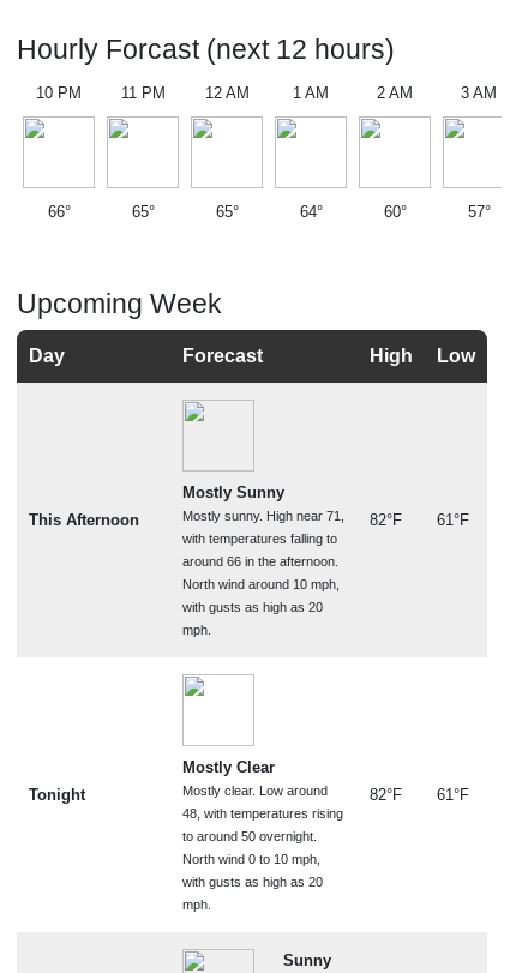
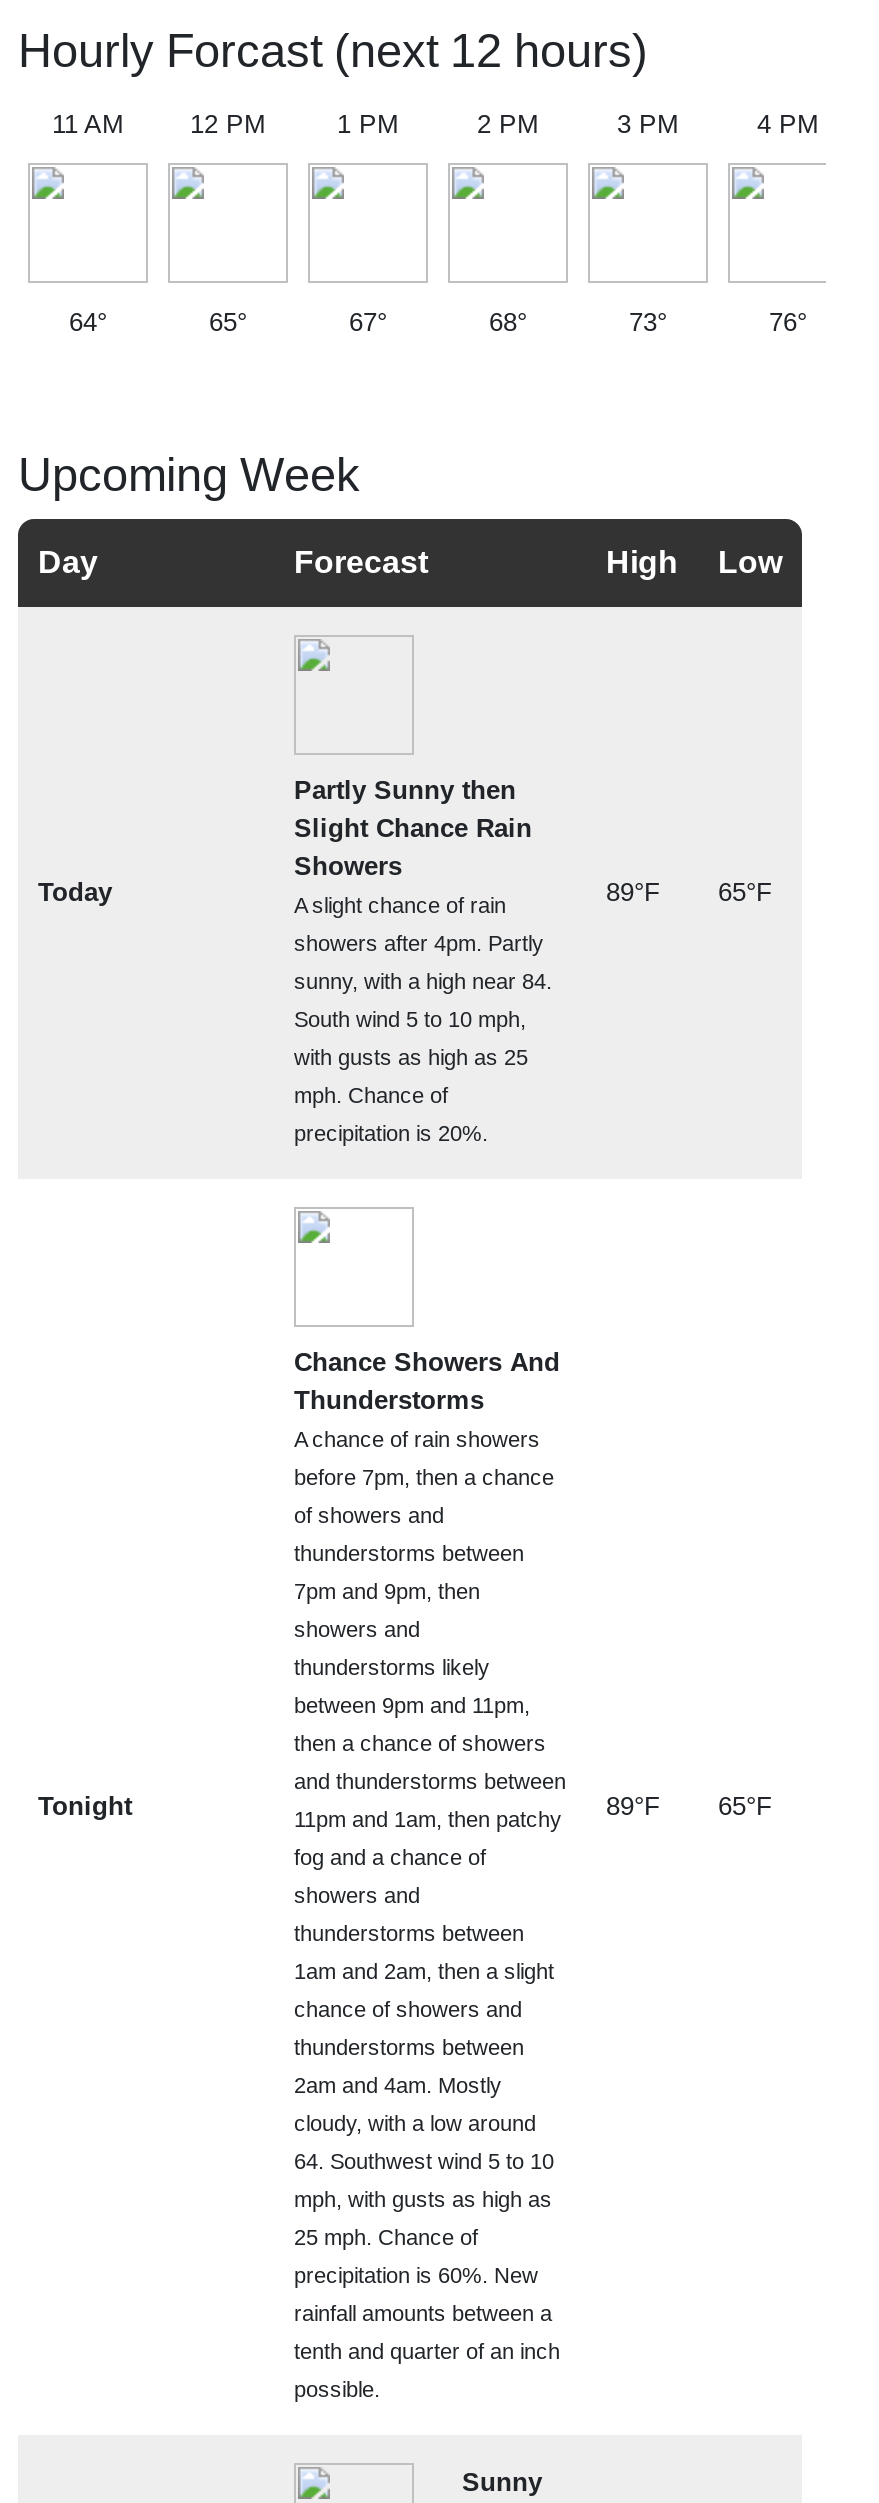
[36,84,497,102] 10 PM | 11 PM | 12 AM | 1 AM | 2 AM | 3 AM -> [52,109,819,139] 11 AM | 12 PM | 1 PM | 2 PM | 3 PM | 4 PM
[47,203,70,221] 66° -> [69,307,107,337] 64°
[215,203,238,221] 65° -> [349,307,387,337] 67°
[299,203,322,221] 64° -> [489,307,527,337] 68°
[383,203,406,221] 60° -> [629,307,667,337] 73°
[467,203,490,221] 57° -> [769,307,807,337] 76°
[182,484,344,637] Mostly Sunny | Mostly sunny. High near 71, | with temperatures falling to | around 66 in the afternoon. | North wind around 10 mph, | with gusts as high as 20 | mph. -> [294,775,552,1145] Partly Sunny then | Slight Chance Rain | Showers | A slight chance of rain | showers after 4pm. Partly | sunny, with a high near 84. | South wind 5 to 10 mph, | with gusts as high as 25 | mph. Chance of | precipitation is 20%.
[29,511,139,529] This Afternoon -> [38,877,112,907] Today
[370,511,469,529] 82°F | 61°F -> [606,877,772,907] 89°F | 65°F
[182,758,343,912] Mostly Clear | Mostly clear. Low around | 48, with temperatures rising | to around 50 overnight. | North wind 0 to 10 mph, | with gusts as high as 20 | mph. -> [294,1347,566,2401] Chance Showers And | Thunderstorms | A chance of rain showers | before 7pm, then a chance | of showers and | thunderstorms between | 7pm and 9pm, then | showers and | thunderstorms likely | between 9pm and 11pm, | then a chance of showers | and thunderstorms between | 11pm and 1am, then patchy | fog and a chance of | showers and | thunderstorms between | 1am and 2am, then a slight | chance of showers and | thunderstorms between | 2am and 4am. Mostly | cloudy, with a low around | 64. Southwest wind 5 to 10 | mph, with gusts as high as | 25 mph. Chance of | precipitation is 60%. New | rainfall amounts between a | tenth and quarter of an inch | possible.
[370,786,469,804] 82°F | 61°F -> [606,1791,772,1821] 89°F | 65°F

